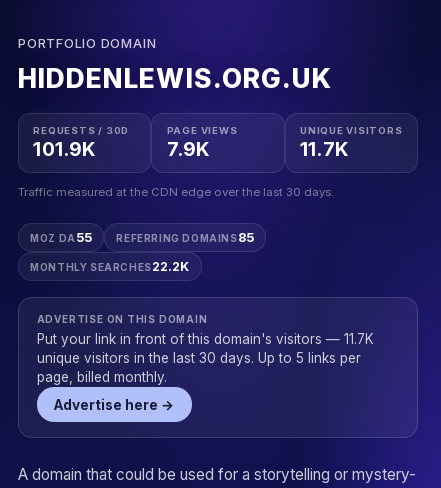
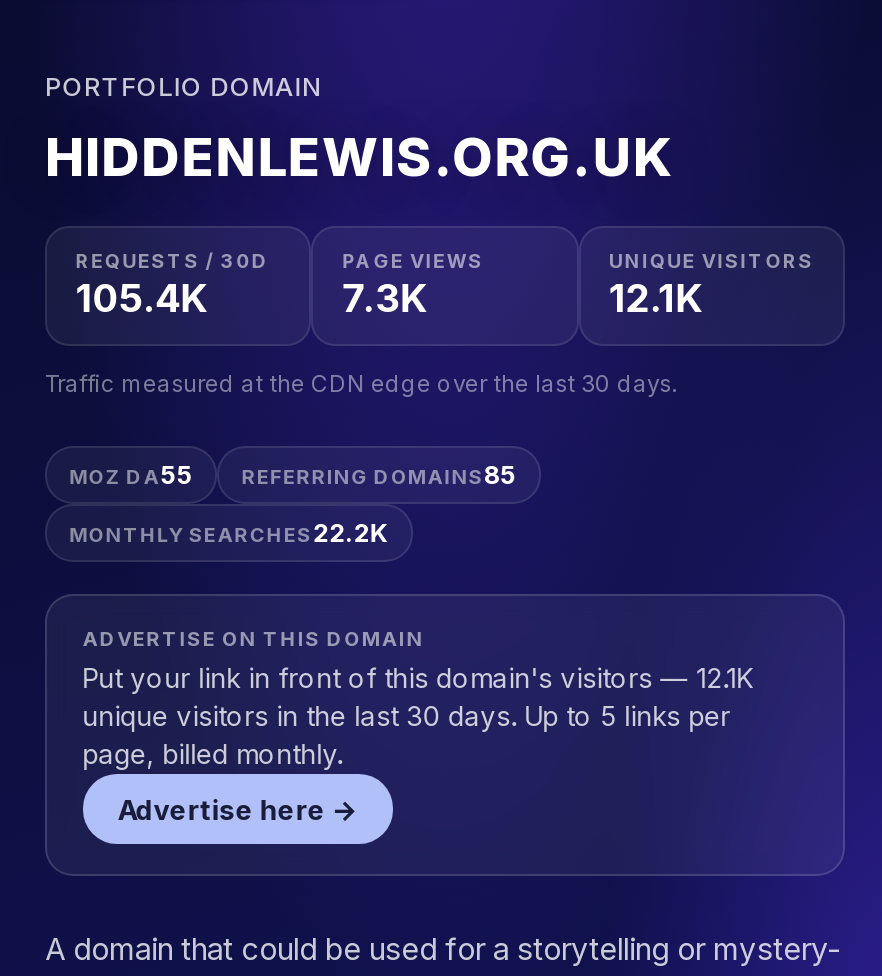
[33,137,96,161] 101.9K -> [76,275,208,323] 105.4K
[167,137,210,161] 7.9K -> [342,275,428,323] 7.3K
[300,137,349,161] 11.7K -> [609,275,703,323] 12.1K
[37,331,374,347] Put your link in front of this domain's visitors — 11.7K -> [82,662,754,694] Put your link in front of this domain's visitors — 12.1K

